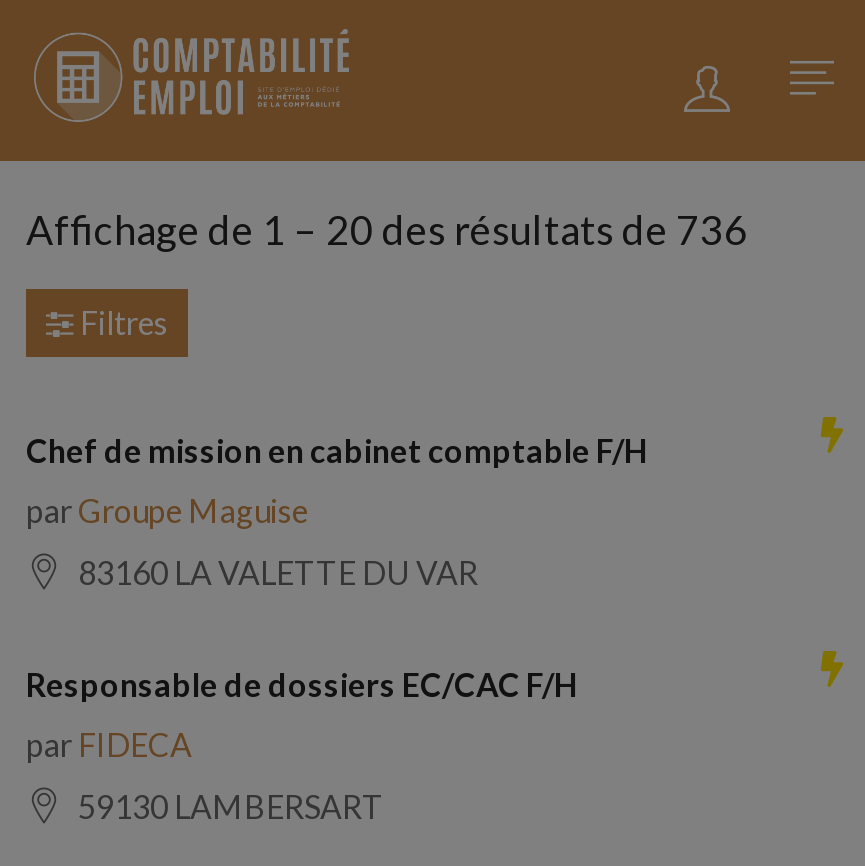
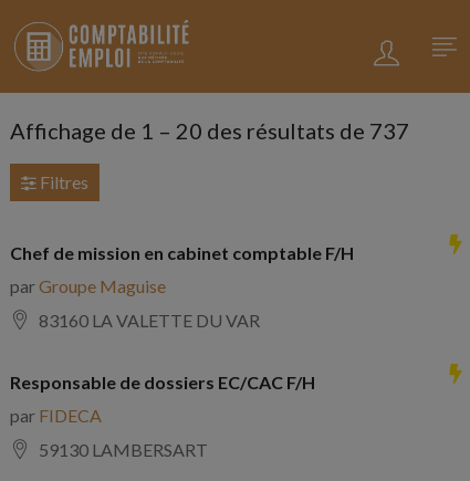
[26,204,748,252] Affichage de 1 – 20 des résultats de 736 -> [10,117,409,143] Affichage de 1 – 20 des résultats de 737

